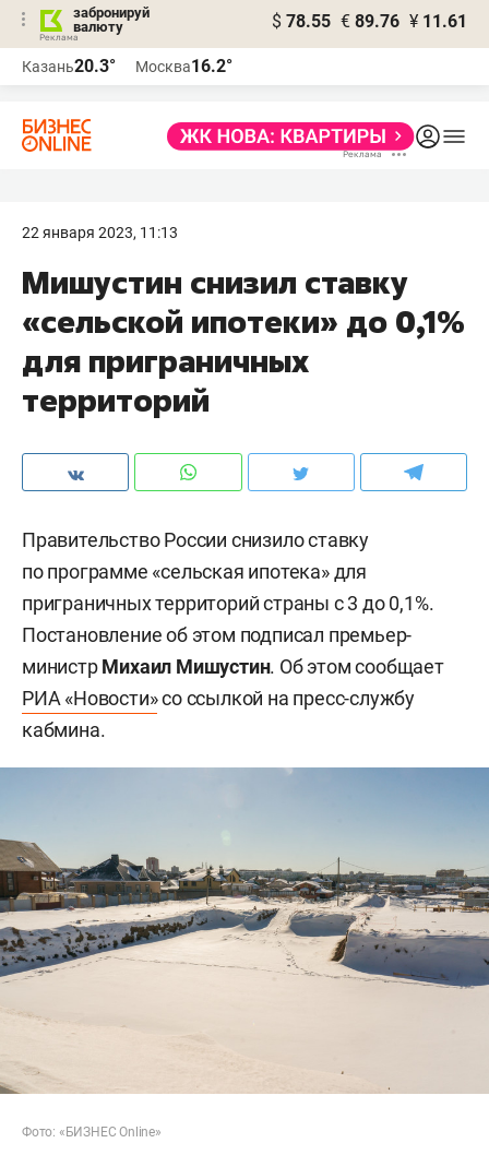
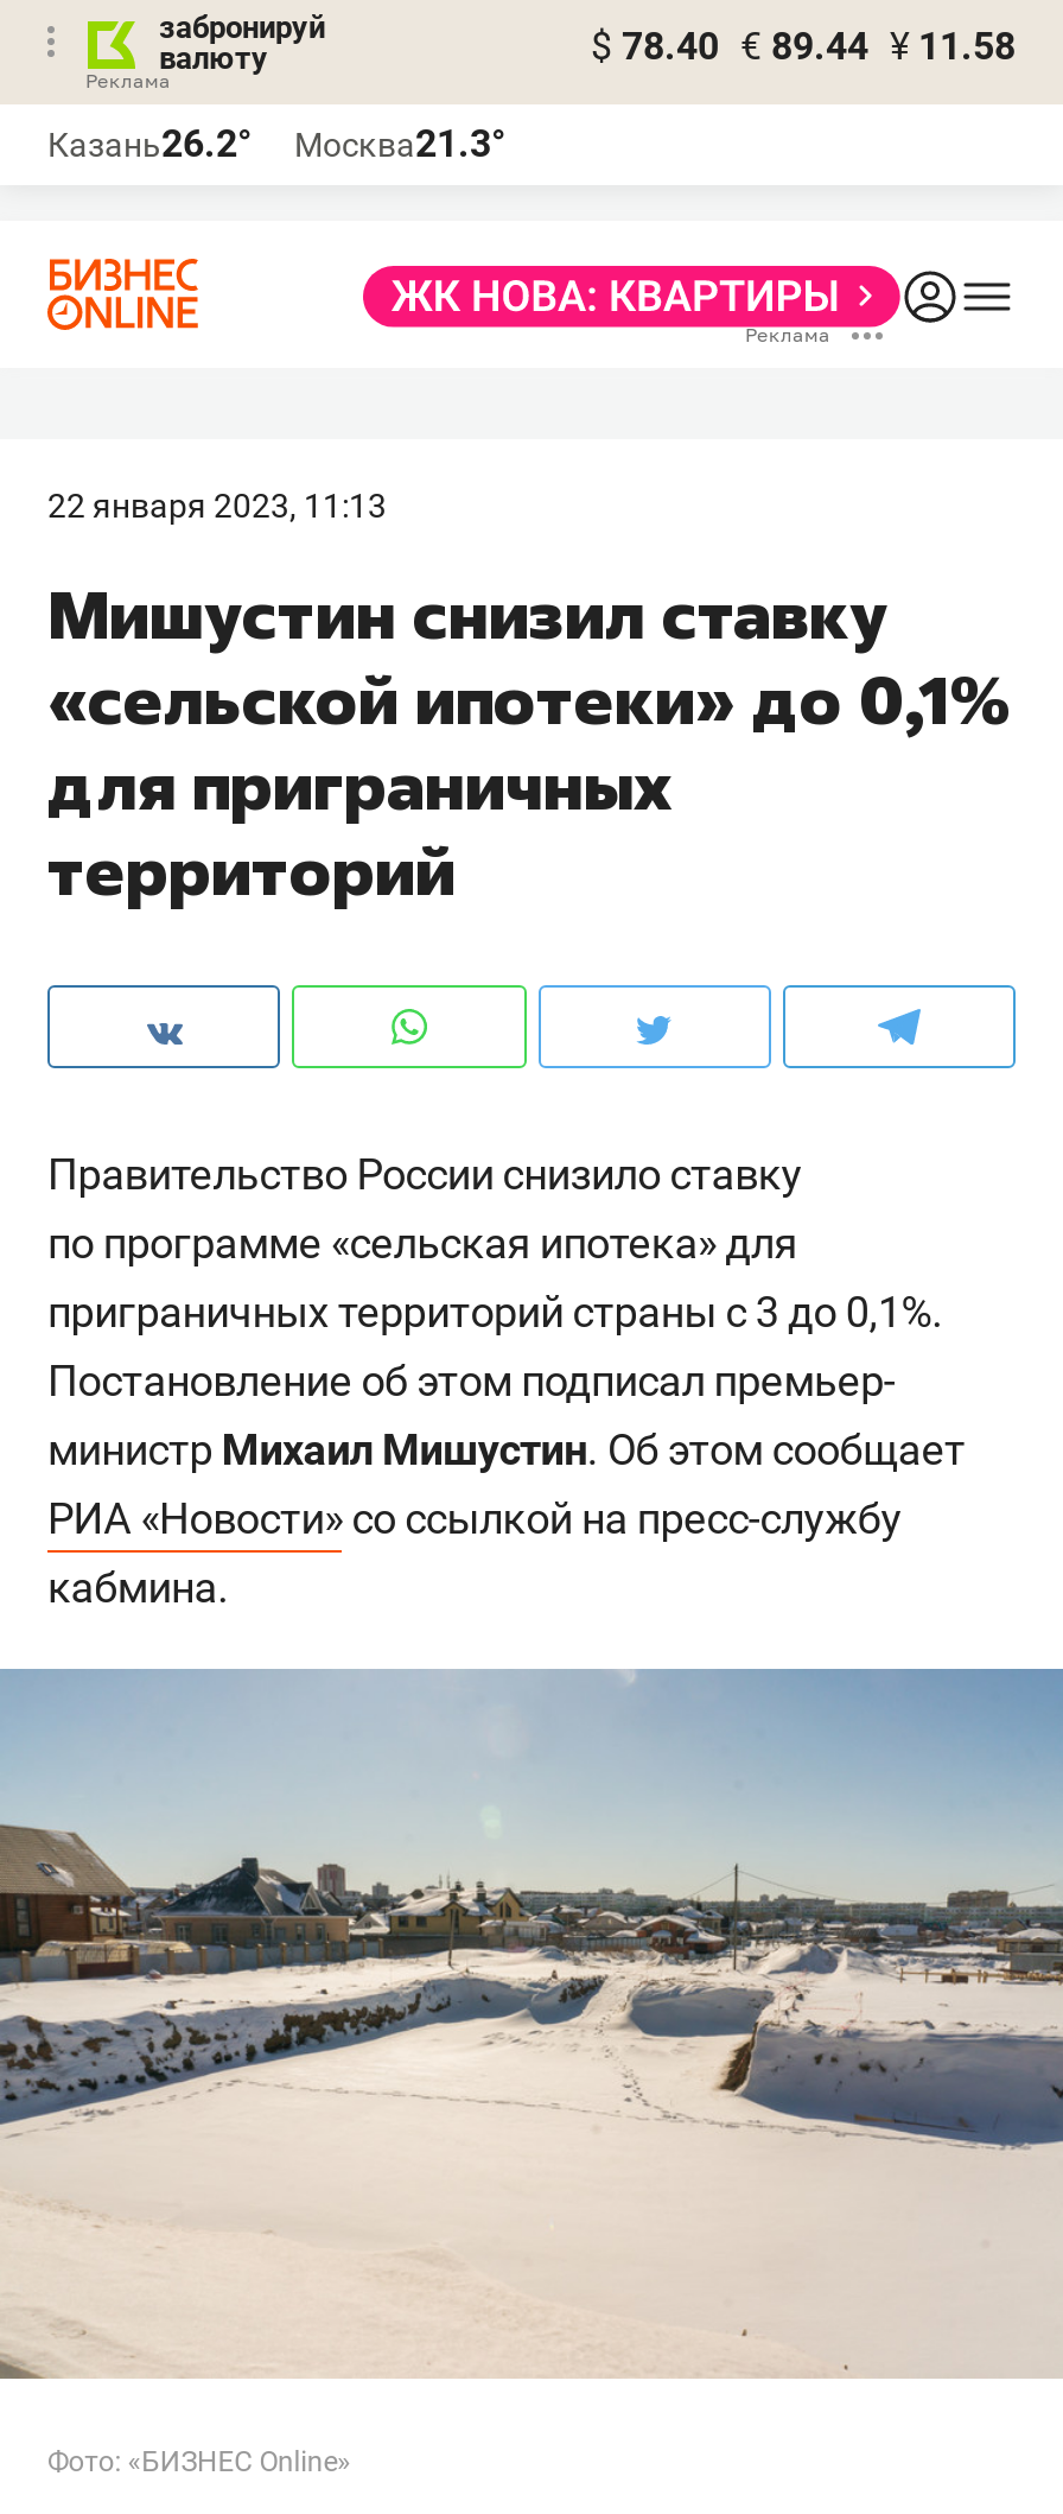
[272,11,467,32] $ 78.55 € 89.76 ¥ 11.61 -> [591,24,1016,69] $ 78.40 € 89.44 ¥ 11.58
[22,56,116,76] Казань20.3° -> [47,121,252,166] Казань26.2°
[135,56,232,76] Москва16.2° -> [294,121,505,166] Москва21.3°

